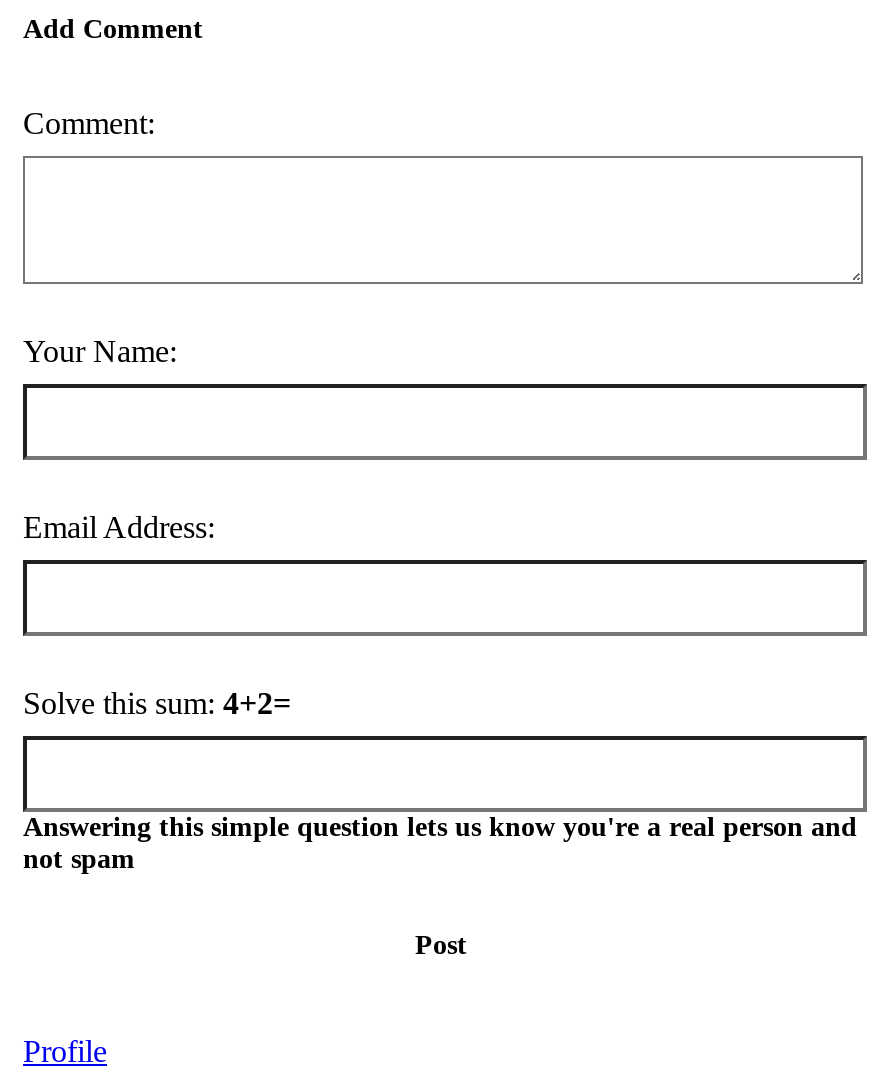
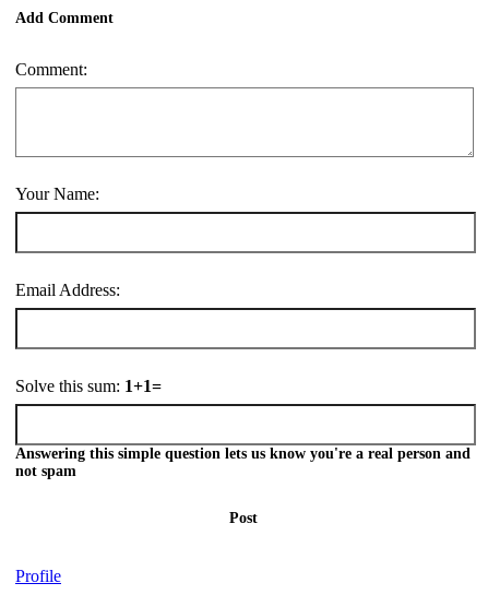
[23,685,291,719] Solve this sum: 4+2= -> [15,376,162,395] Solve this sum: 1+1=

